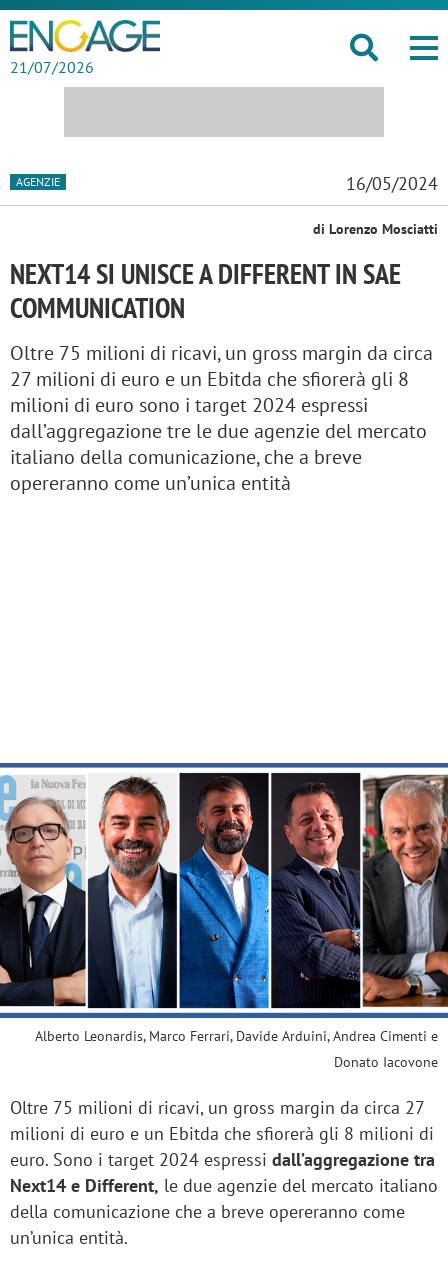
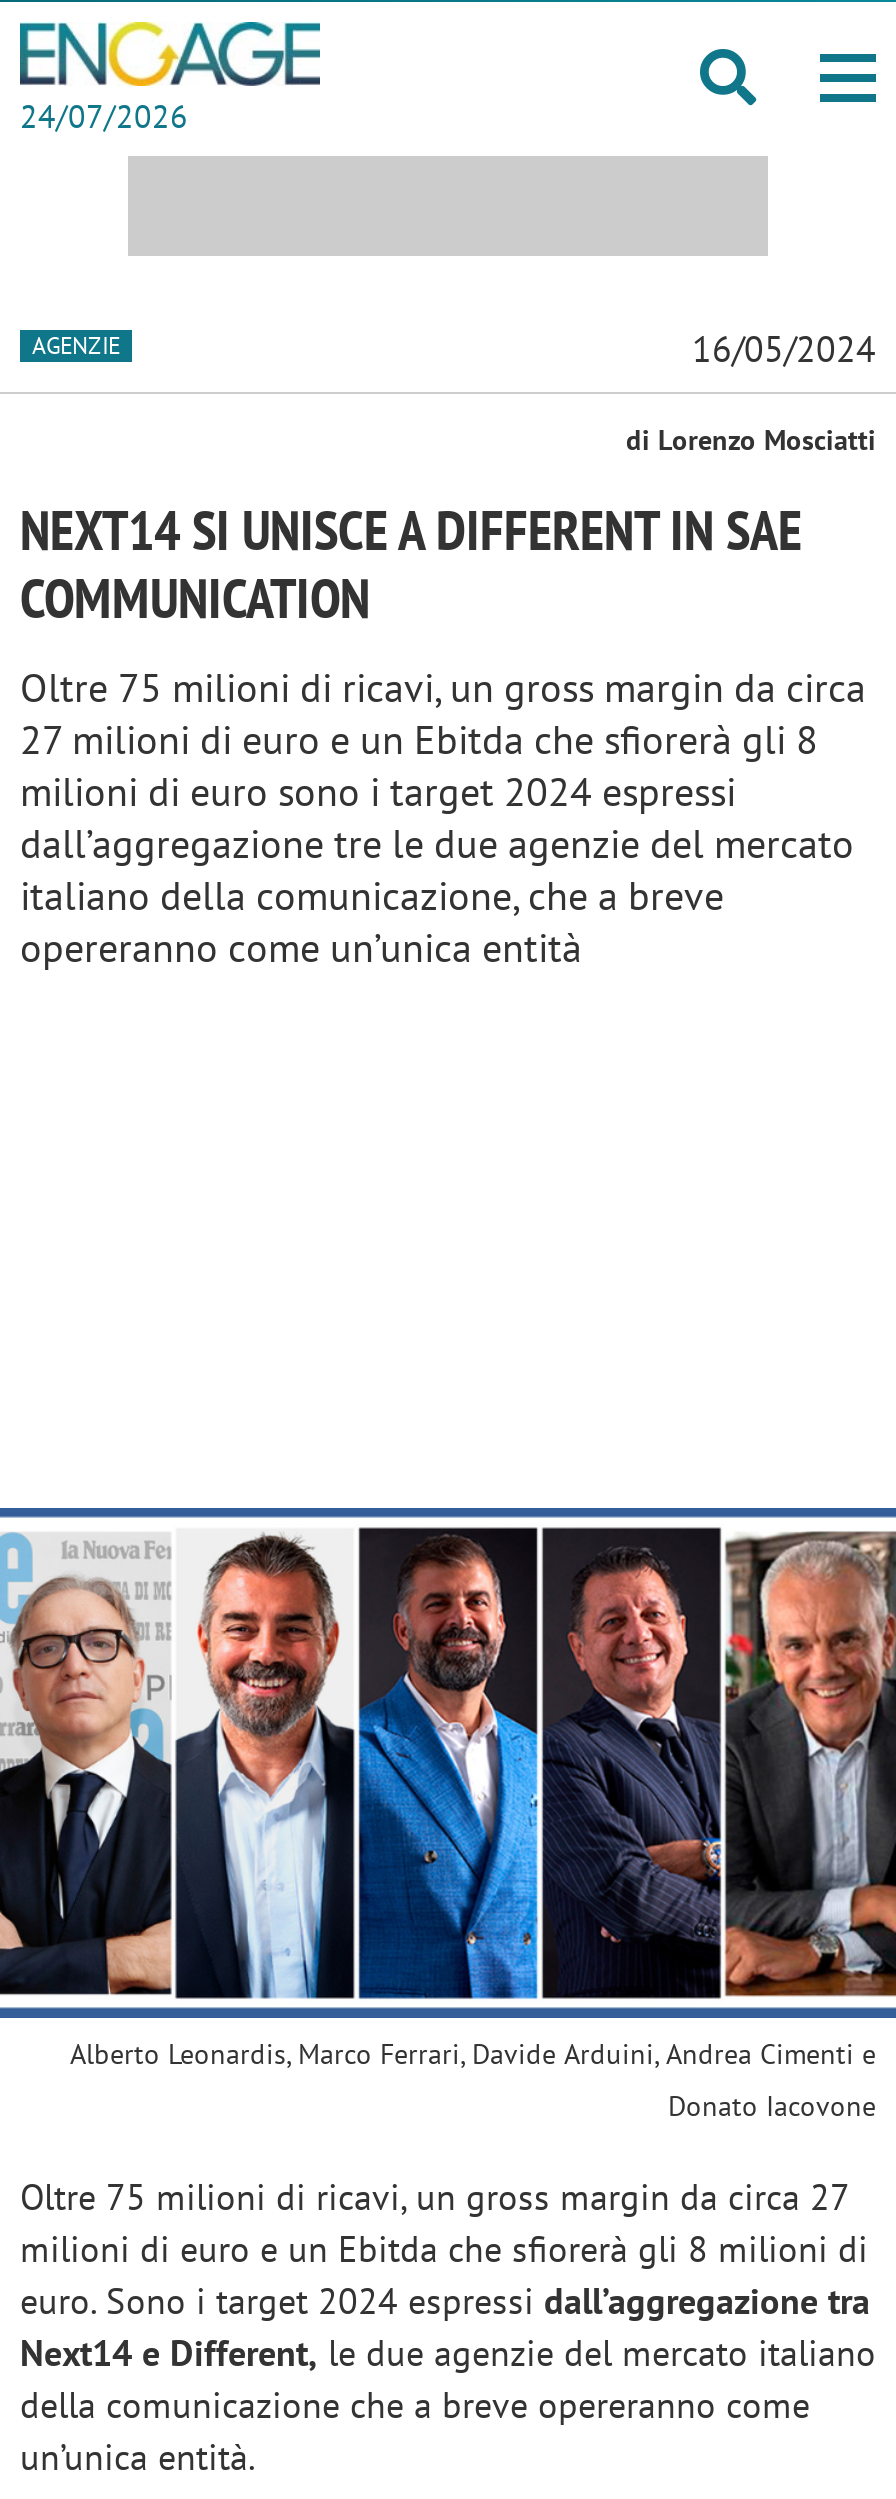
[10,57,94,77] 21/07/2026 -> [20,96,188,136] 24/07/2026

